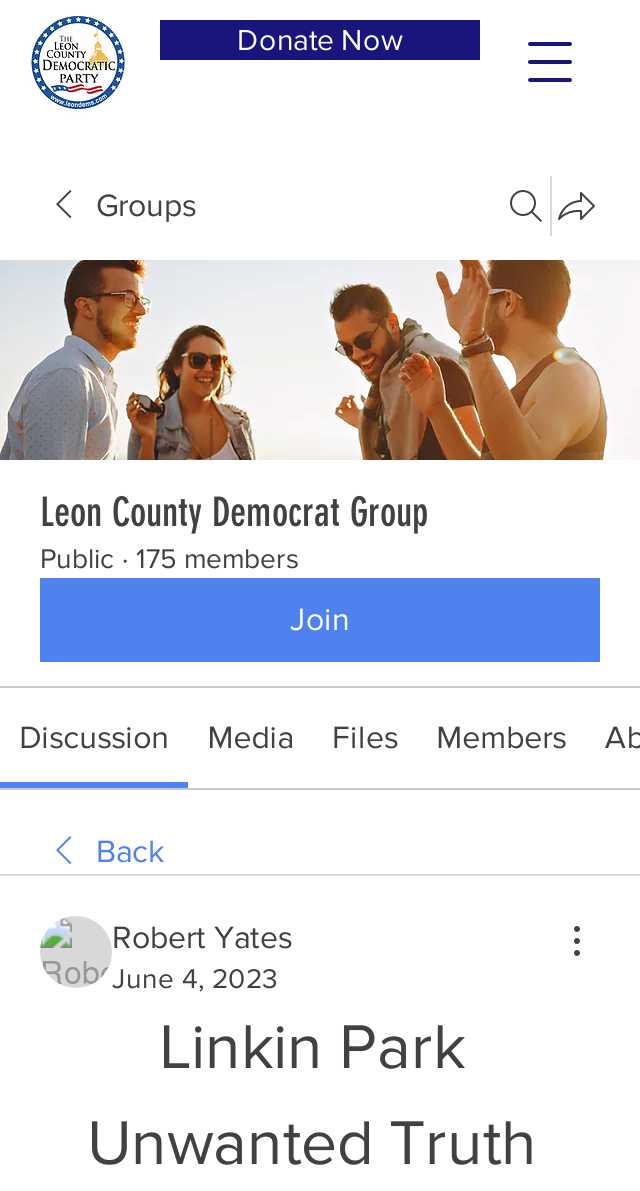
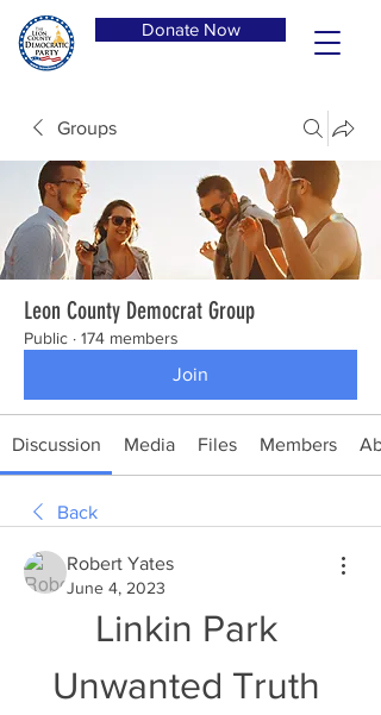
[40,542,300,574] Public · 175 members -> [24,328,179,347] Public · 174 members

